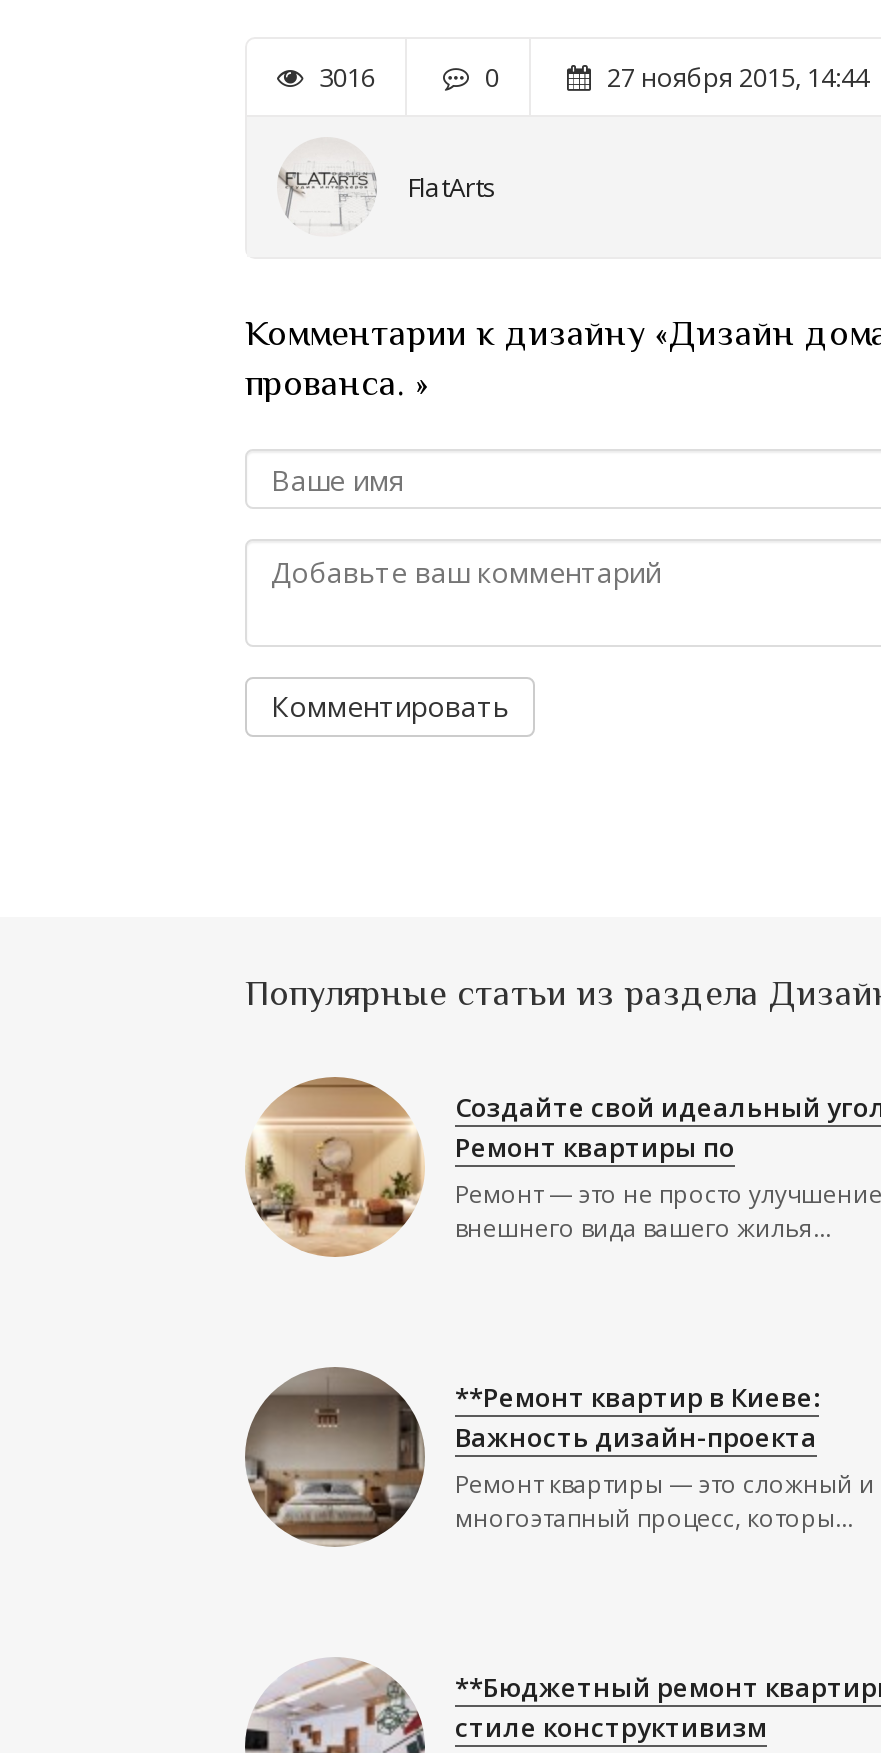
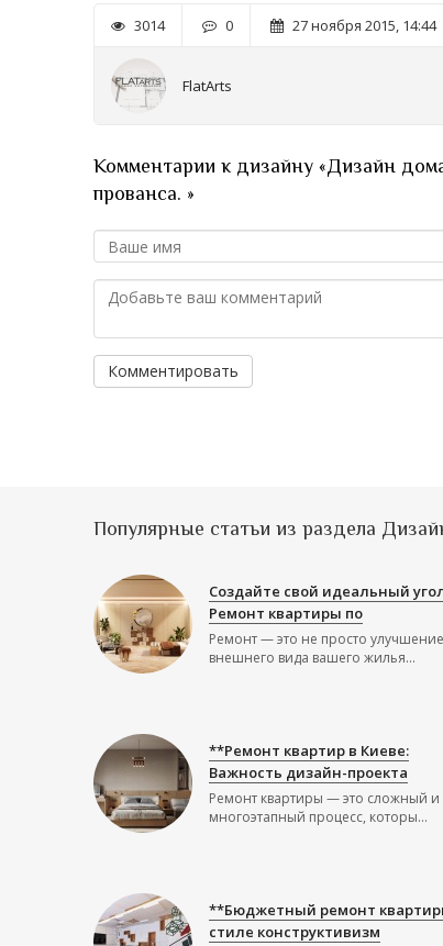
[319,60,375,96] 3016 -> [134,16,165,36] 3014

